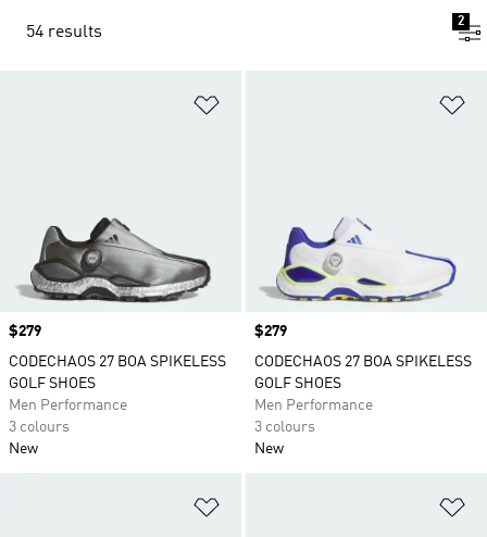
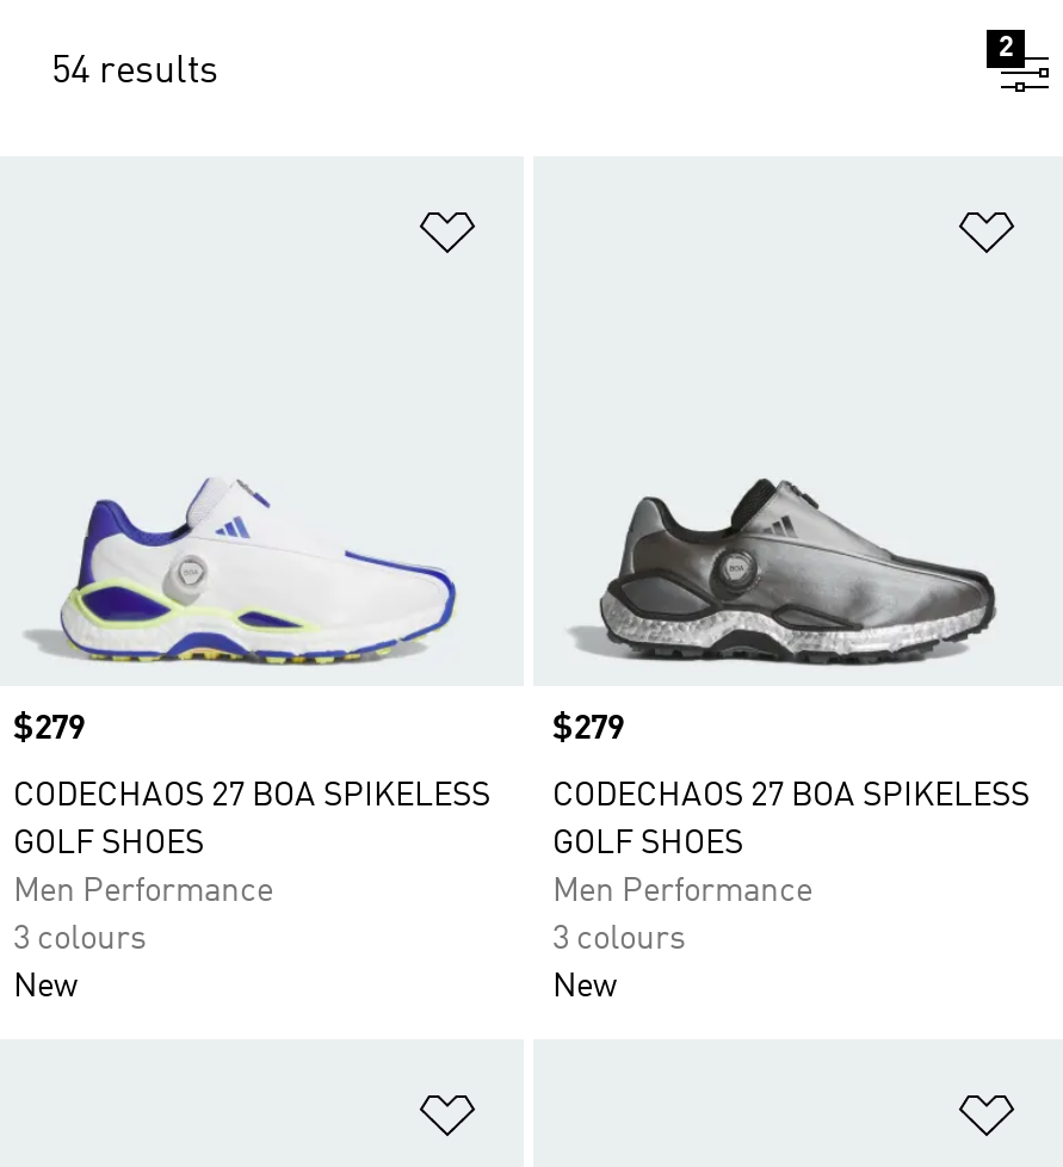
[30,216,211,303] [image] -> [63,478,457,667] [image]
[276,217,457,303] [image] -> [598,476,996,667] [image]

